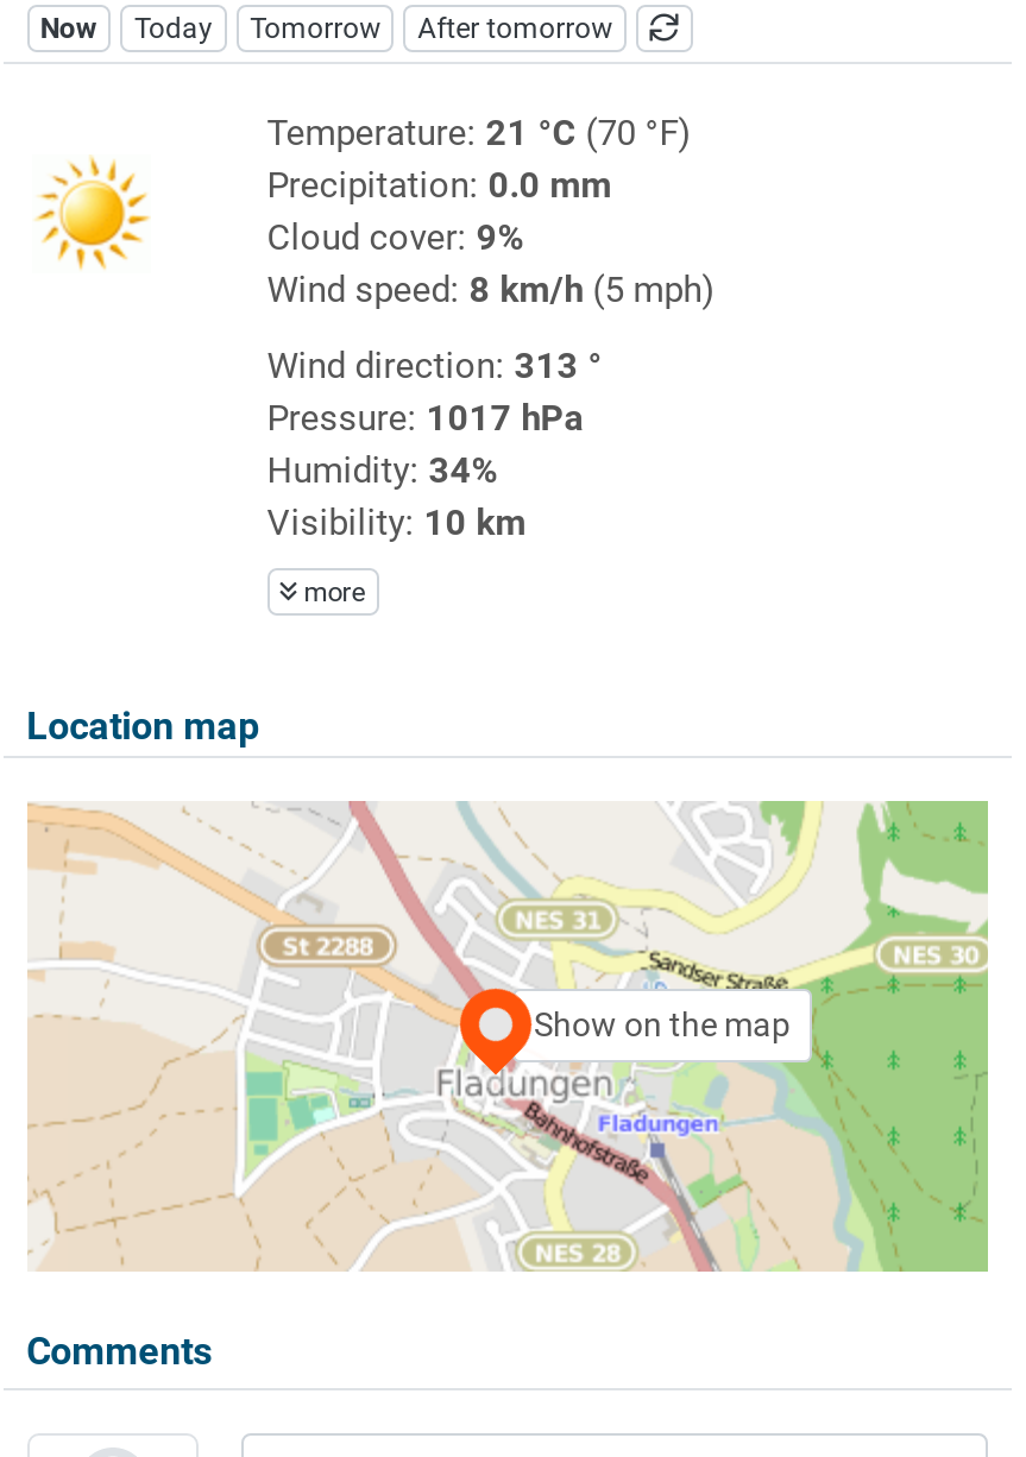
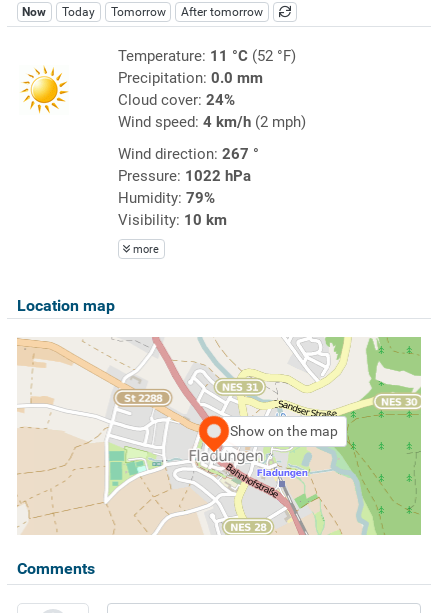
[267,112,690,154] Temperature: 21 °C (70 °F) -> [118,47,296,65] Temperature: 11 °C (52 °F)
[267,216,524,259] Cloud cover: 9% -> [118,91,235,109] Cloud cover: 24%
[267,269,714,311] Wind speed: 8 km/h (5 mph) -> [118,113,306,131] Wind speed: 4 km/h (2 mph)
[267,345,602,387] Wind direction: 313 ° -> [118,145,259,163] Wind direction: 267 °
[267,397,583,440] Pressure: 1017 hPa -> [118,167,251,185] Pressure: 1022 hPa
[267,449,498,492] Humidity: 34% -> [118,189,215,207] Humidity: 79%

